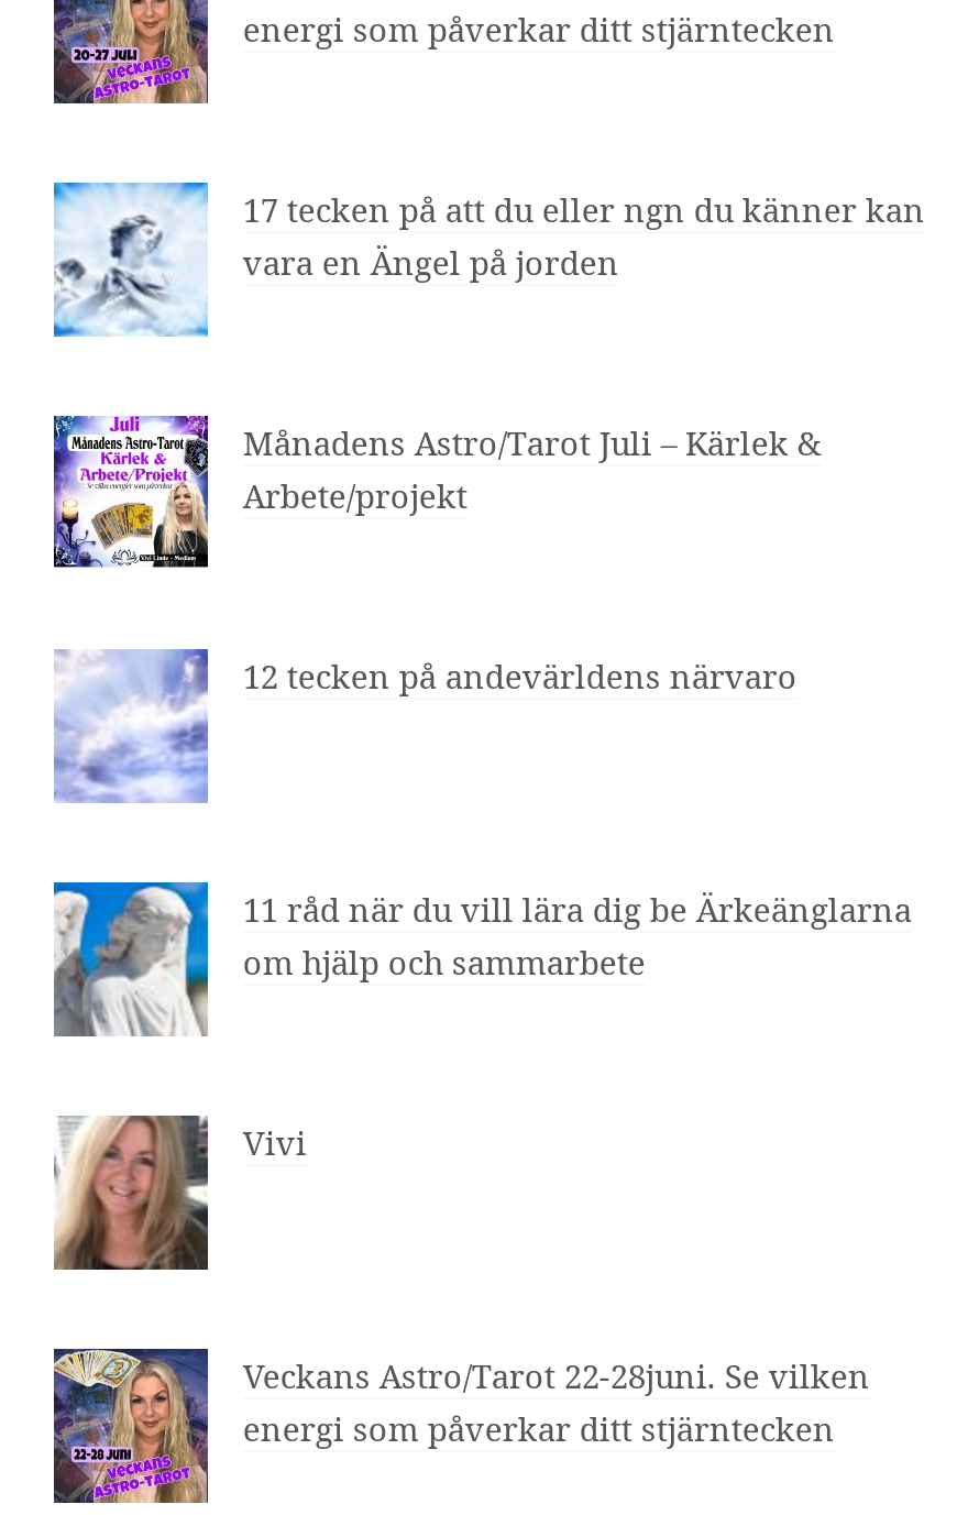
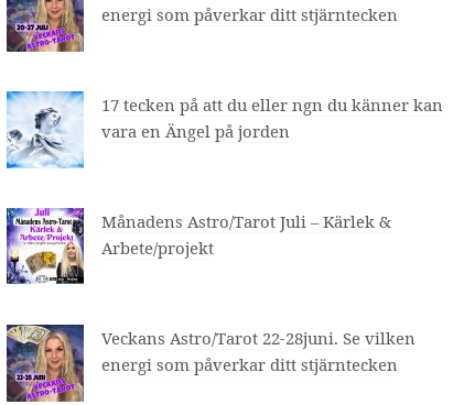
[52,647,797,805] [image] | 12 tecken på andevärldens närvaro -> none
[52,880,912,1039] [image] | 11 råd när du vill lära dig be Ärkeänglarna | om hjälp och sammarbete -> none
[52,1113,307,1272] [image] | Vivi -> none

